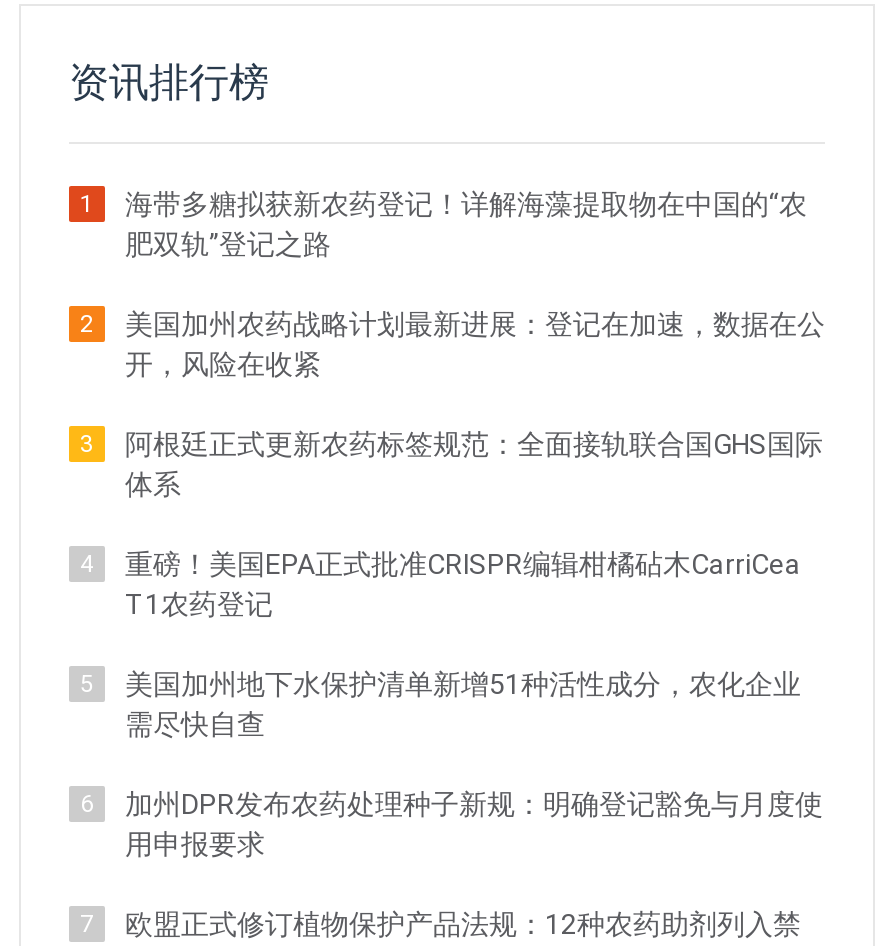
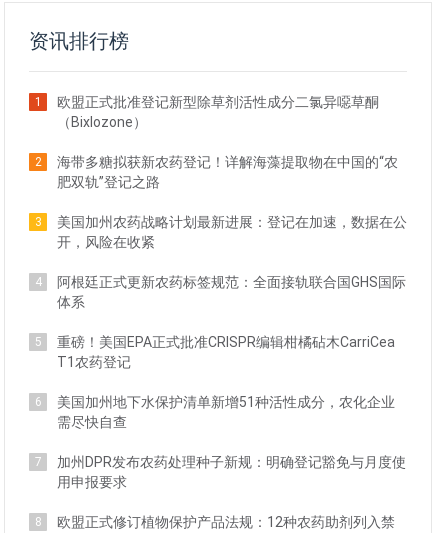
none -> [34,94,379,169] 欧盟正式批准登记新型除草剂活性成分二氯异噁草酮 | （Bixlozone） | 2
[80,308,825,340] 2 美国加州农药战略计划最新进展：登记在加速，数据在公 -> [34,214,407,230] 3 美国加州农药战略计划最新进展：登记在加速，数据在公
[80,428,823,460] 3 阿根廷正式更新农药标签规范：全面接轨联合国GHS国际 -> [34,274,406,290] 4 阿根廷正式更新农药标签规范：全面接轨联合国GHS国际
[80,548,801,580] 4 重磅！美国EPA正式批准CRISPR编辑柑橘砧木CarriCea -> [34,334,395,350] 5 重磅！美国EPA正式批准CRISPR编辑柑橘砧木CarriCea
[80,668,801,700] 5 美国加州地下水保护清单新增51种活性成分，农化企业 -> [34,394,395,410] 6 美国加州地下水保护清单新增51种活性成分，农化企业
[80,788,823,820] 6 加州DPR发布农药处理种子新规：明确登记豁免与月度使 -> [34,454,406,470] 7 加州DPR发布农药处理种子新规：明确登记豁免与月度使
[80,908,801,940] 7 欧盟正式修订植物保护产品法规：12种农药助剂列入禁 -> [34,514,395,530] 8 欧盟正式修订植物保护产品法规：12种农药助剂列入禁

